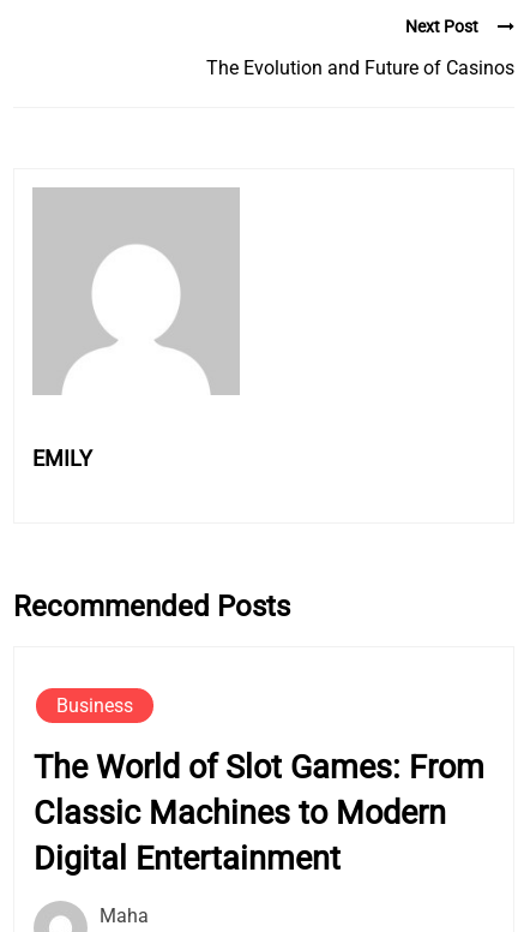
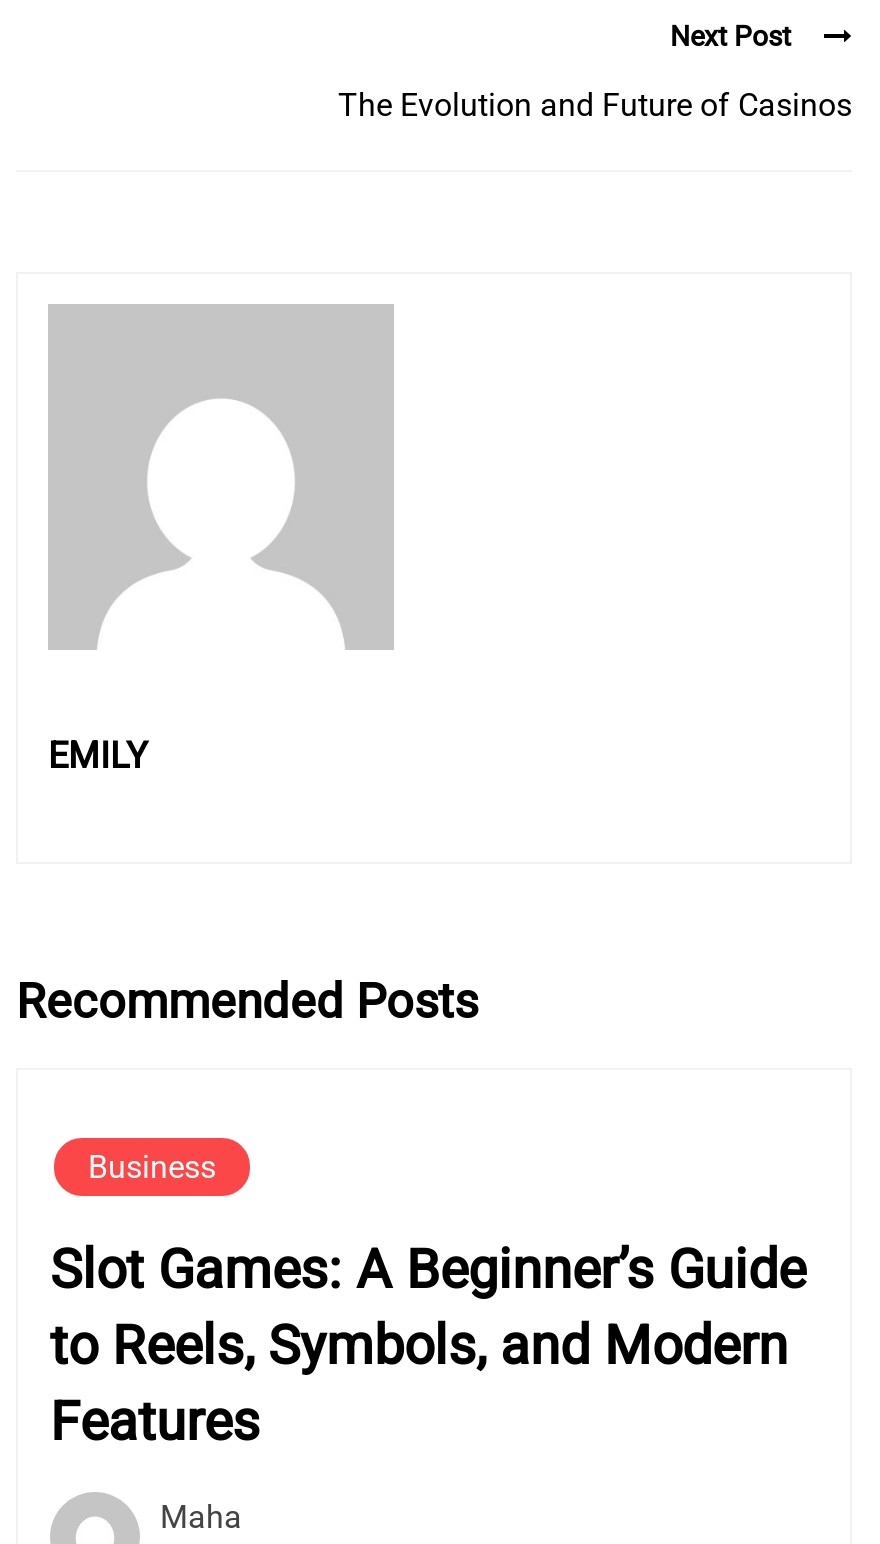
[34,748,484,878] The World of Slot Games: From | Classic Machines to Modern | Digital Entertainment -> [50,1238,806,1454] Slot Games: A Beginner’s Guide | to Reels, Symbols, and Modern | Features

